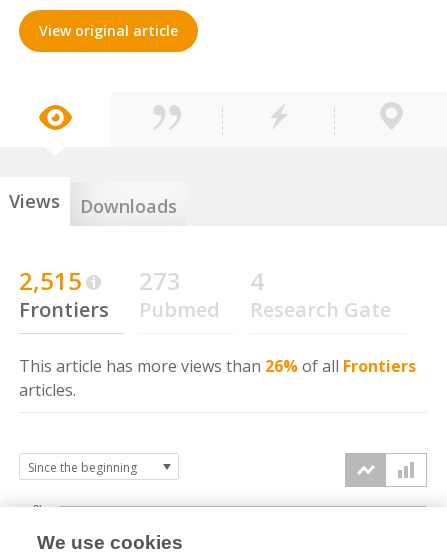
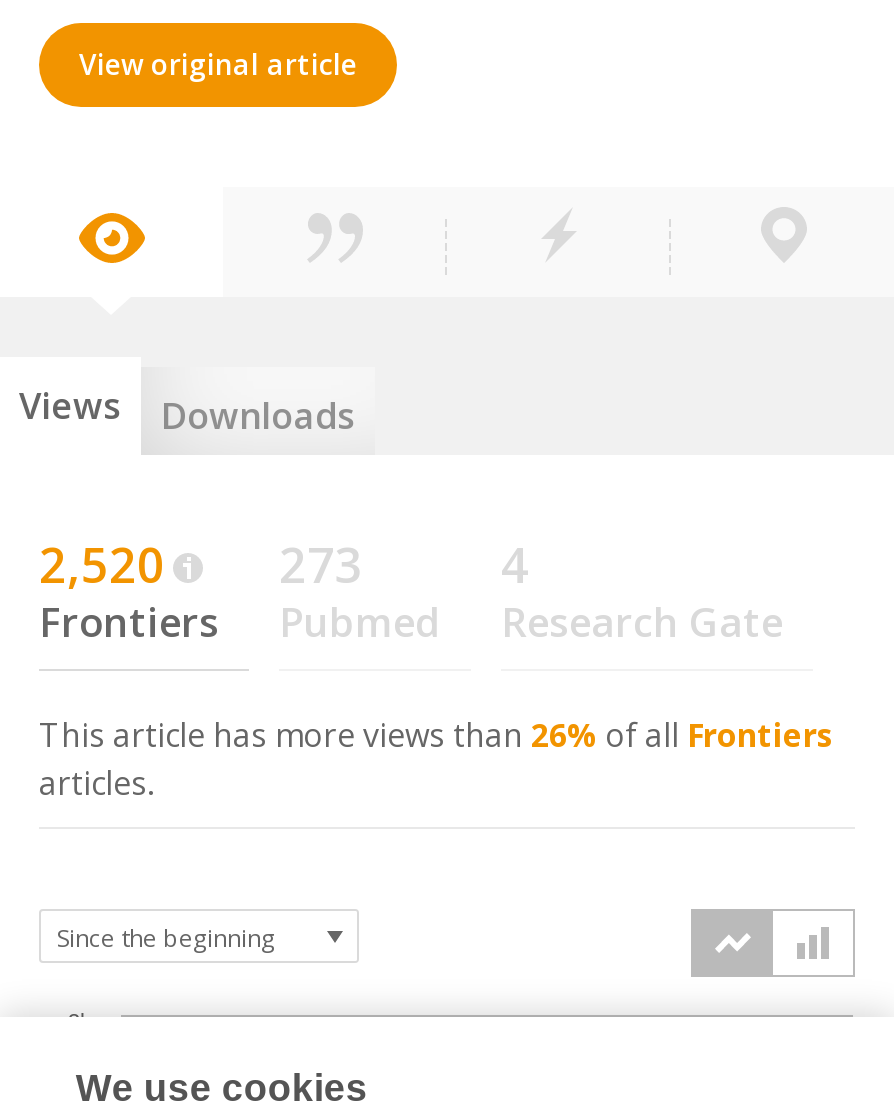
[19,264,82,297] 2,515 -> [39,531,165,597] 2,520

